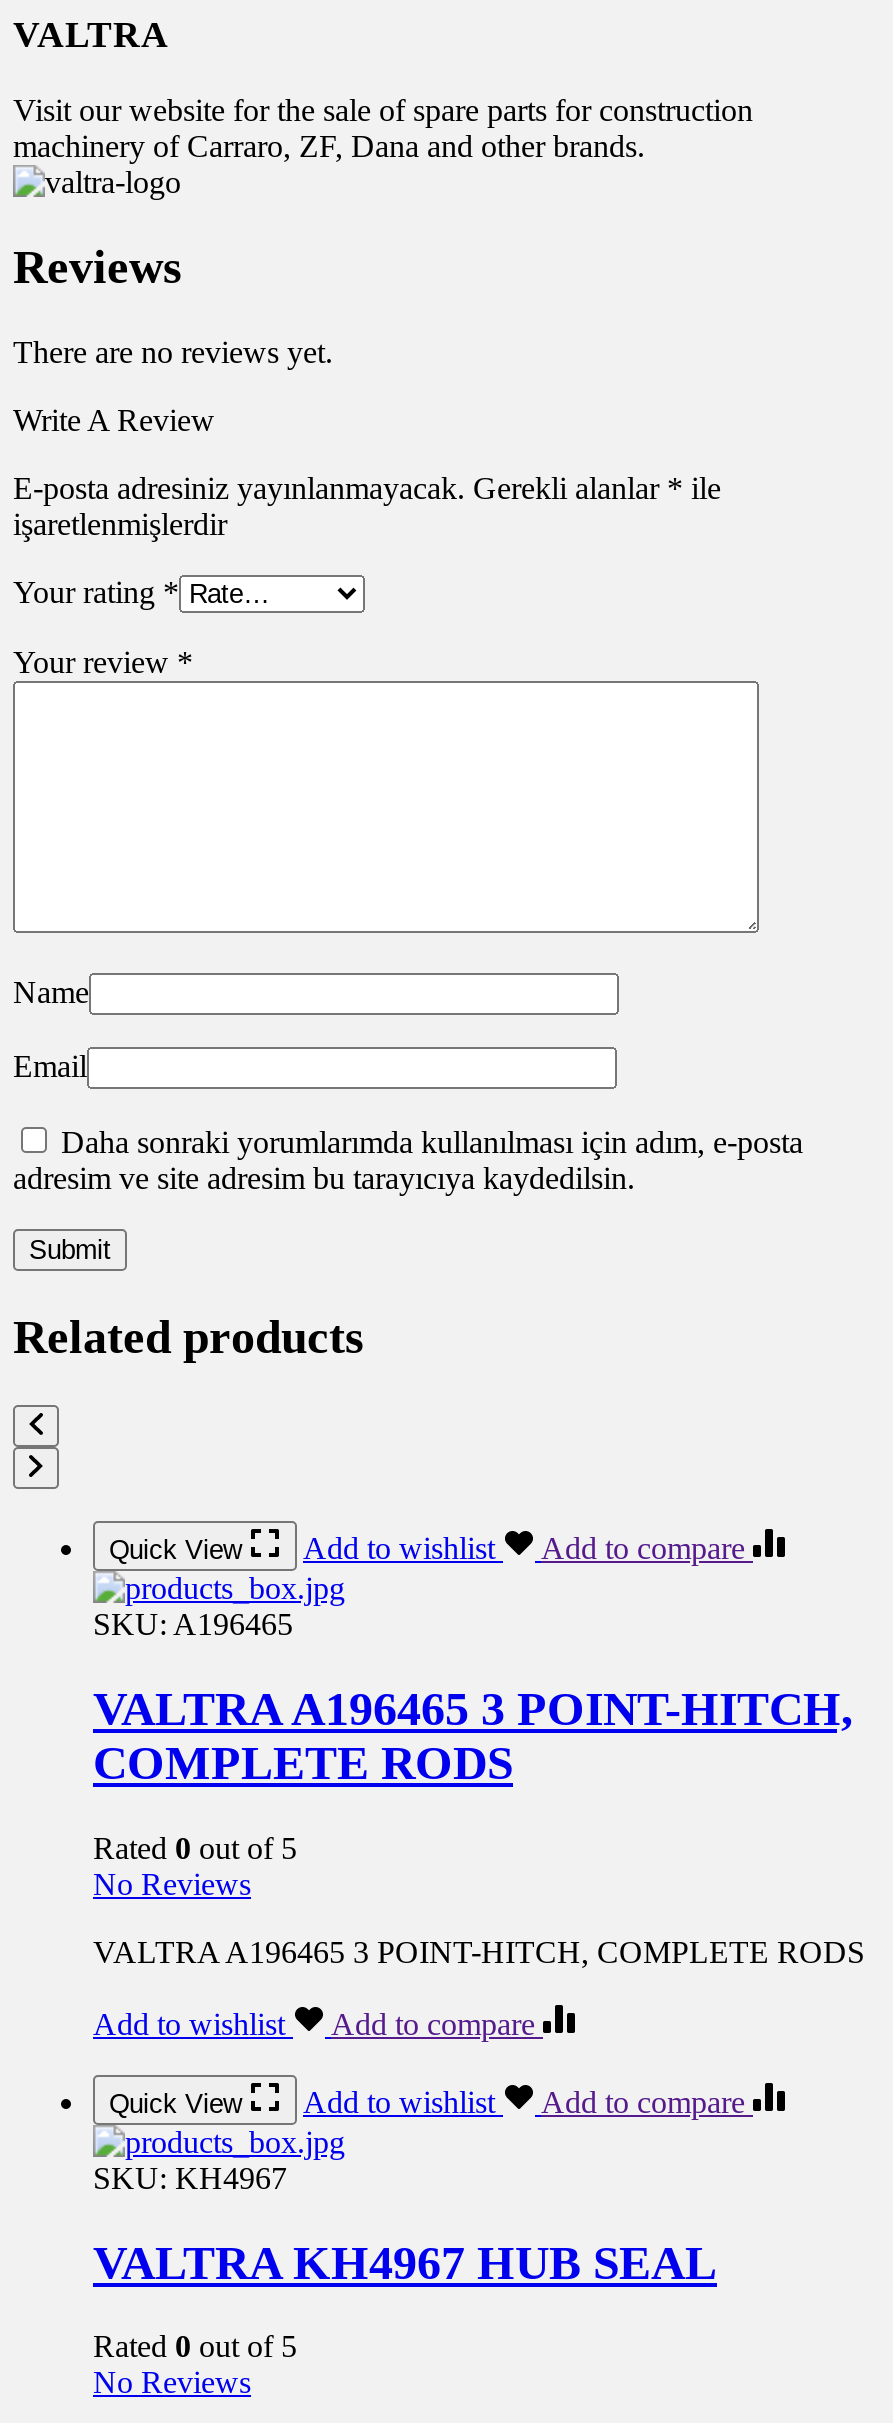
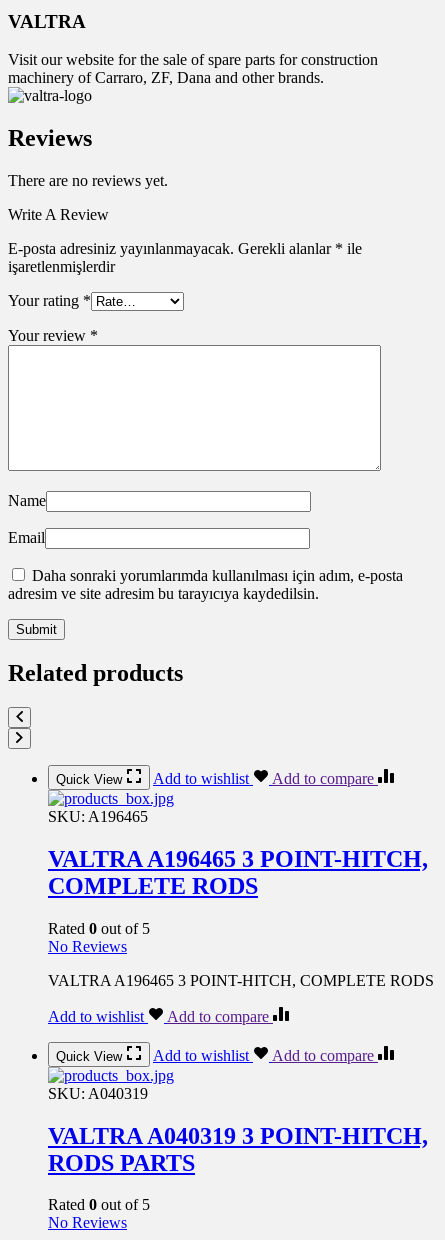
[93,2160,287,2194] SKU: KH4967 -> [48,1085,148,1102] SKU: A040319
[93,2236,717,2288] VALTRA KH4967 HUB SEAL -> [48,1123,428,1176] VALTRA A040319 3 POINT-HITCH, | RODS PARTS

